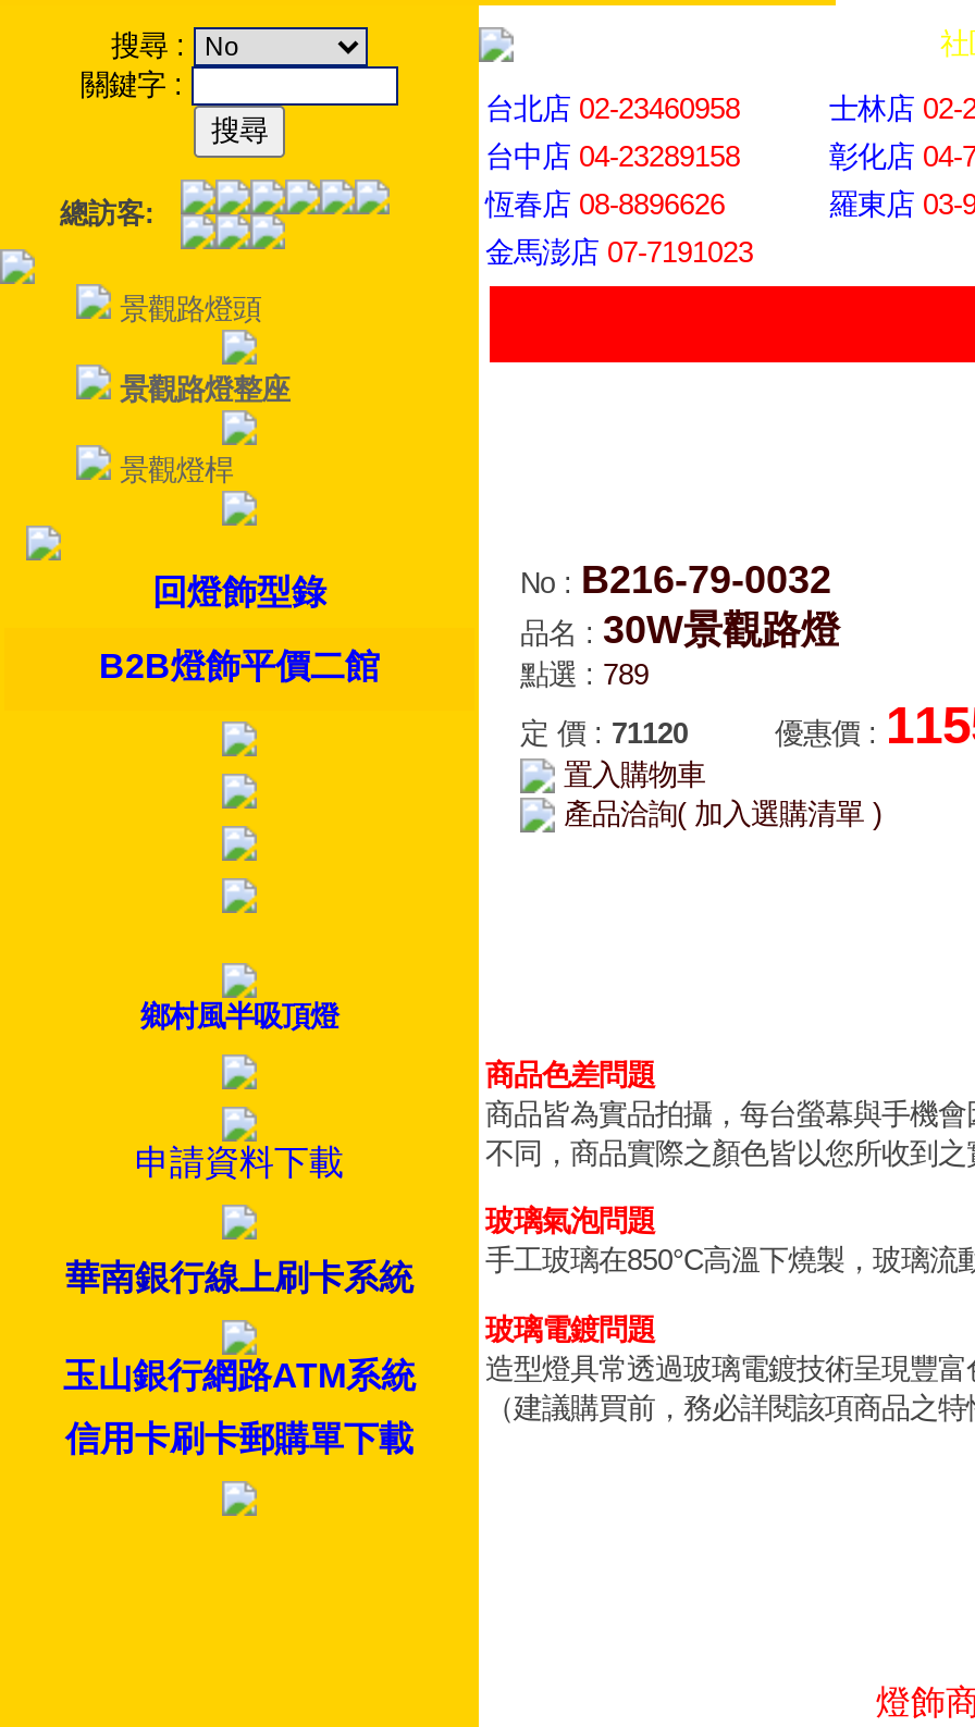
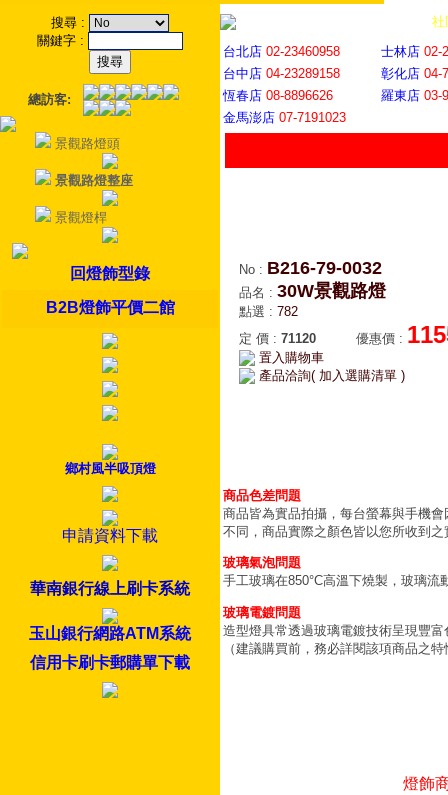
[520,658,649,691] 點選: 789 -> [239,304,298,319] 點選: 782

